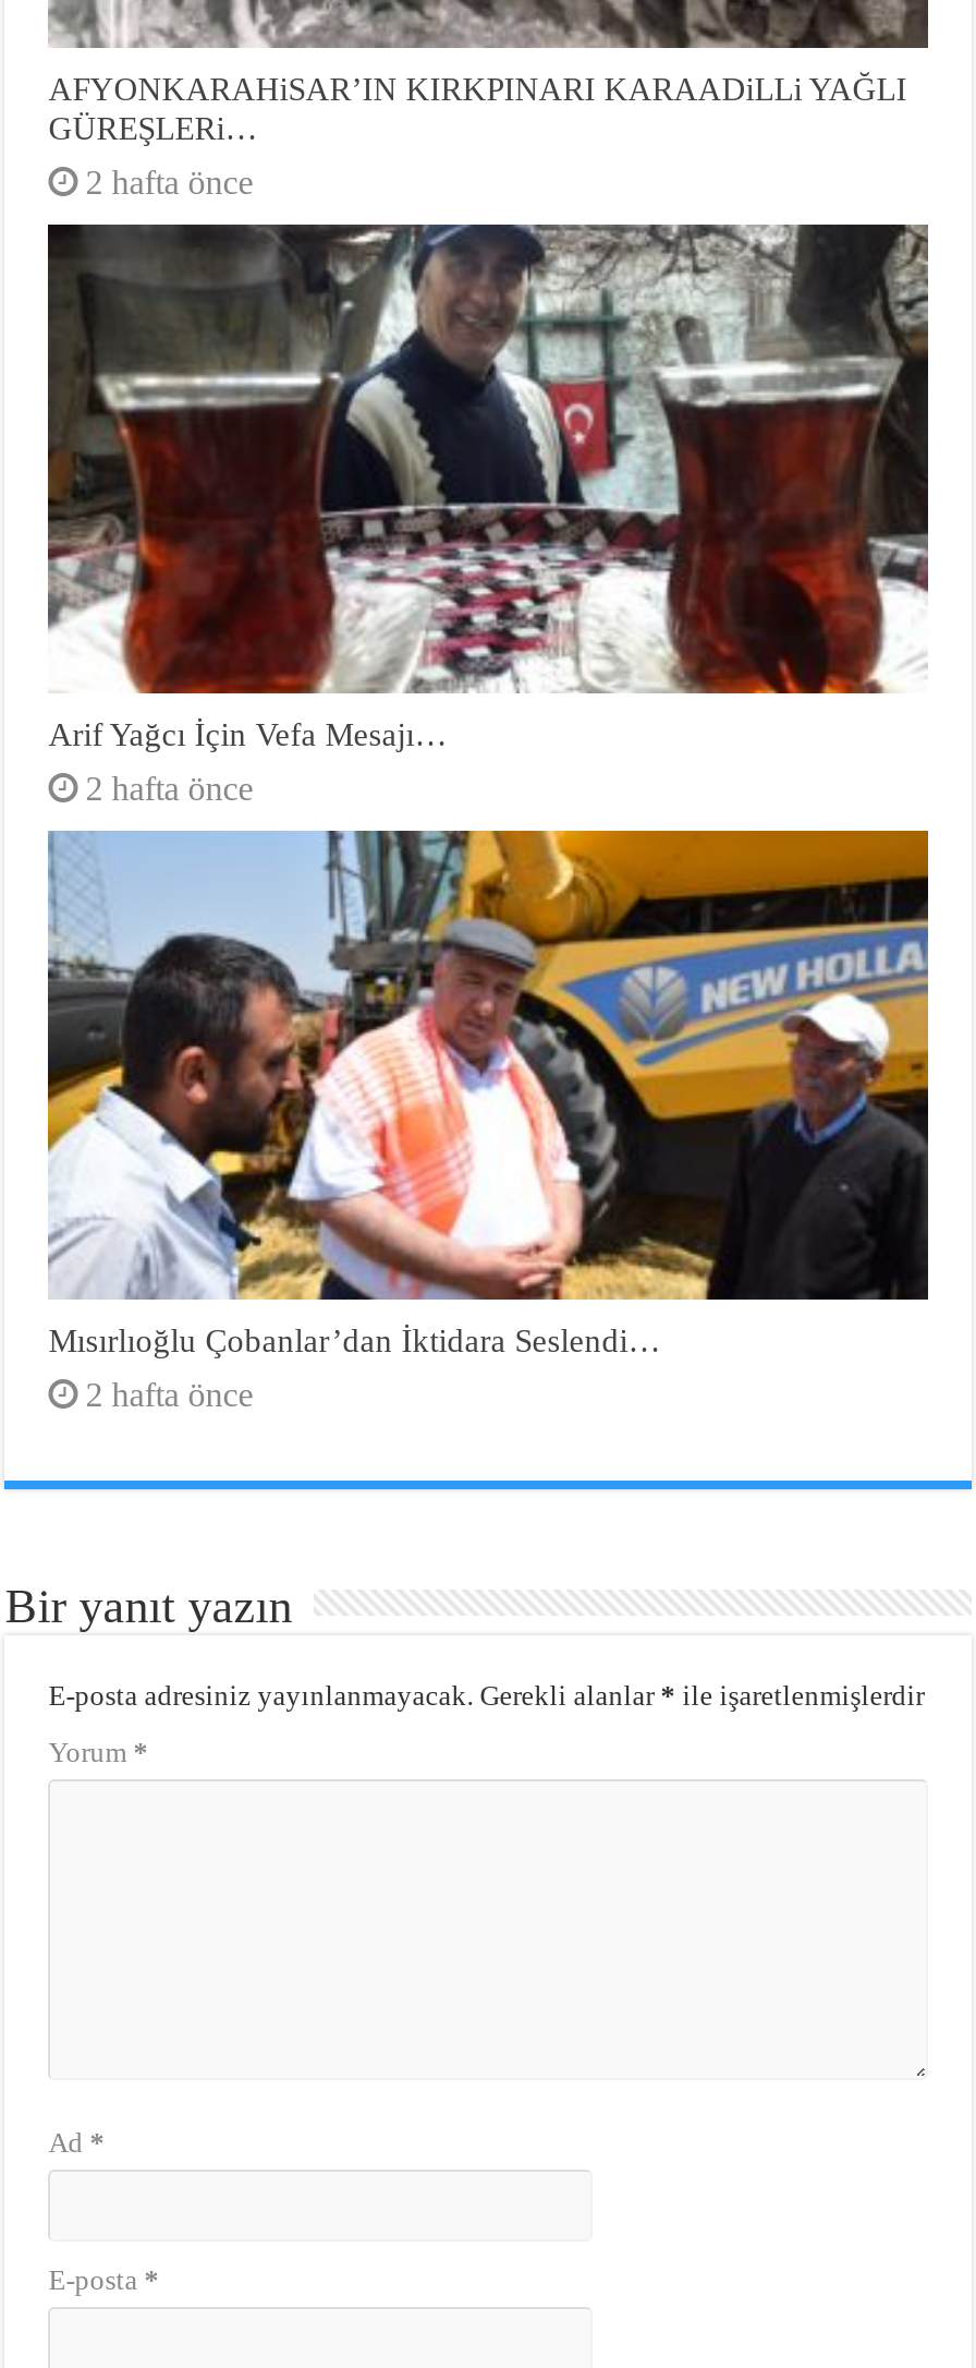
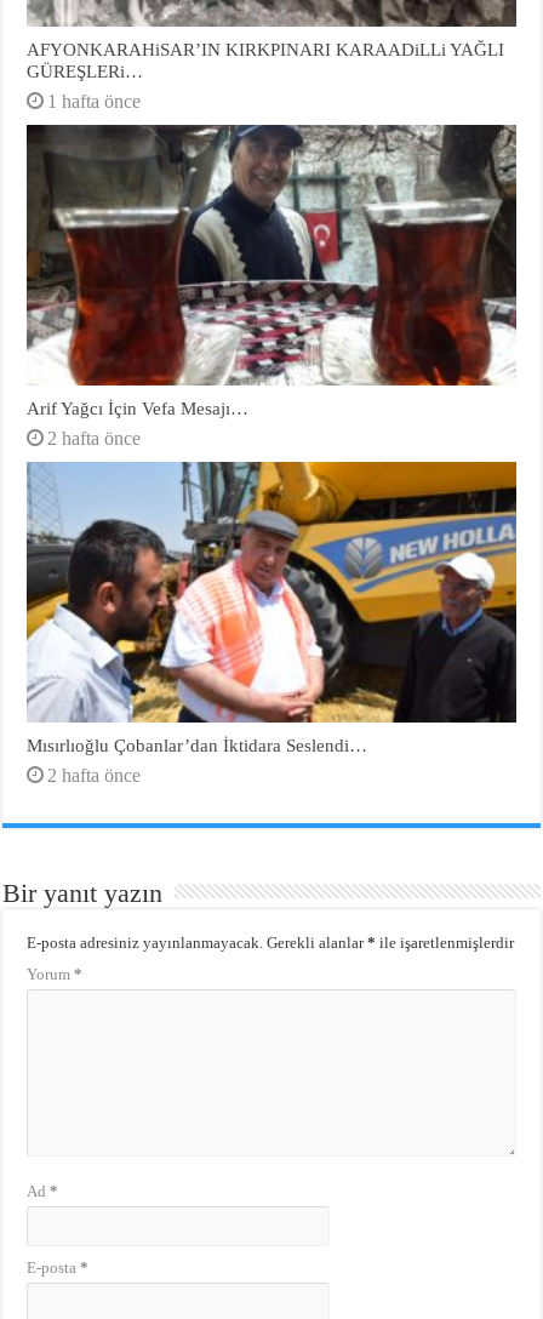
[85,164,253,201] 2 hafta önce -> [48,91,141,112] 1 hafta önce

